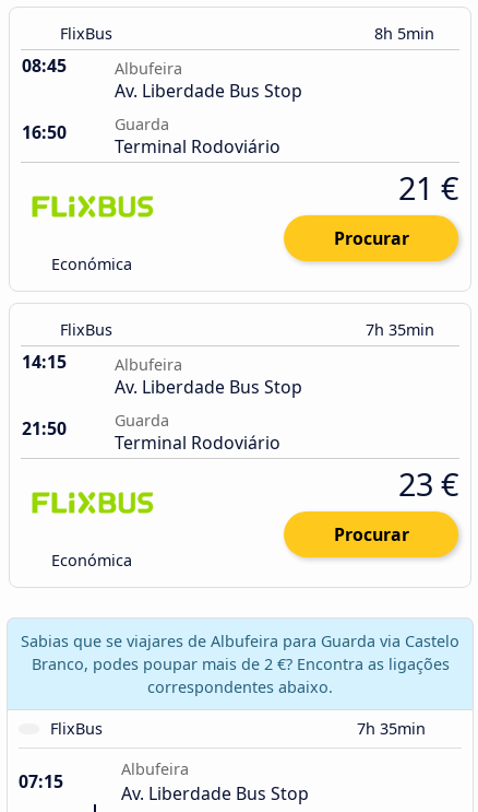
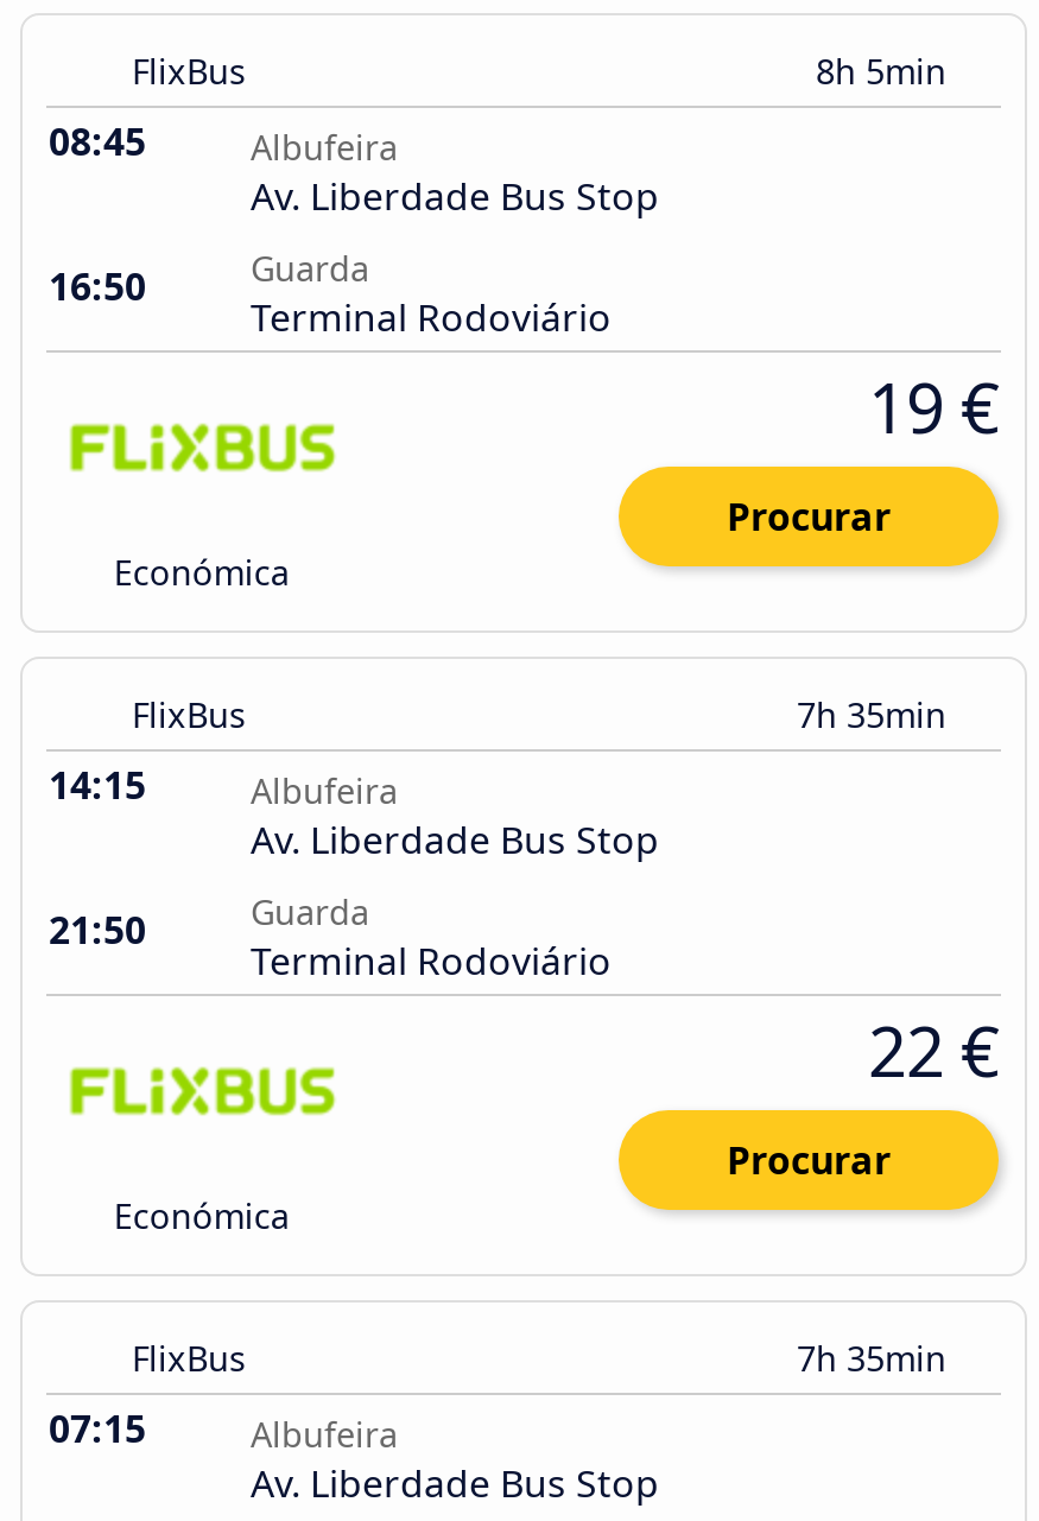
[398,166,458,209] 21 € -> [868,360,999,453] 19 €
[398,463,458,505] 23 € -> [868,1004,999,1096] 22 €
[21,630,459,697] Sabias que se viajares de Albufeira para Guarda via Castelo | Branco, podes poupar mais de 2 €? Encontra as ligações | correspondentes abaixo. -> none

